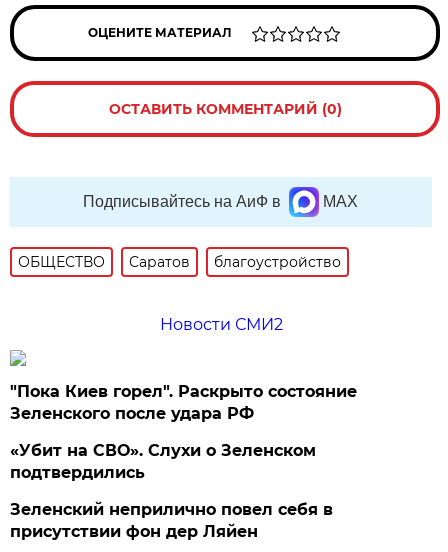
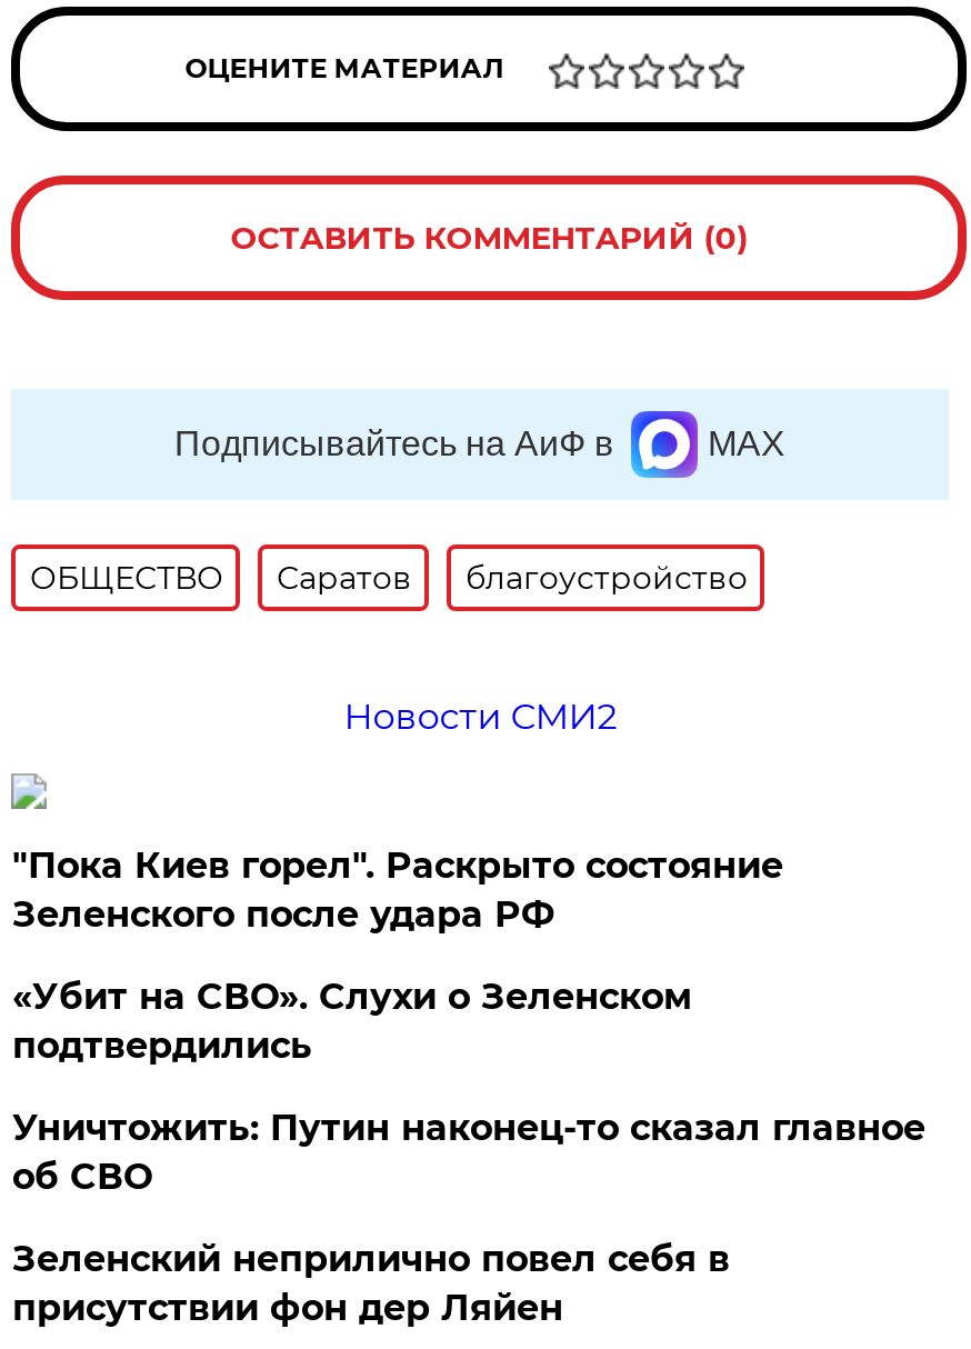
none -> [12,1107,925,1198] Уничтожить: Путин наконец-то сказал главное | об СВО

